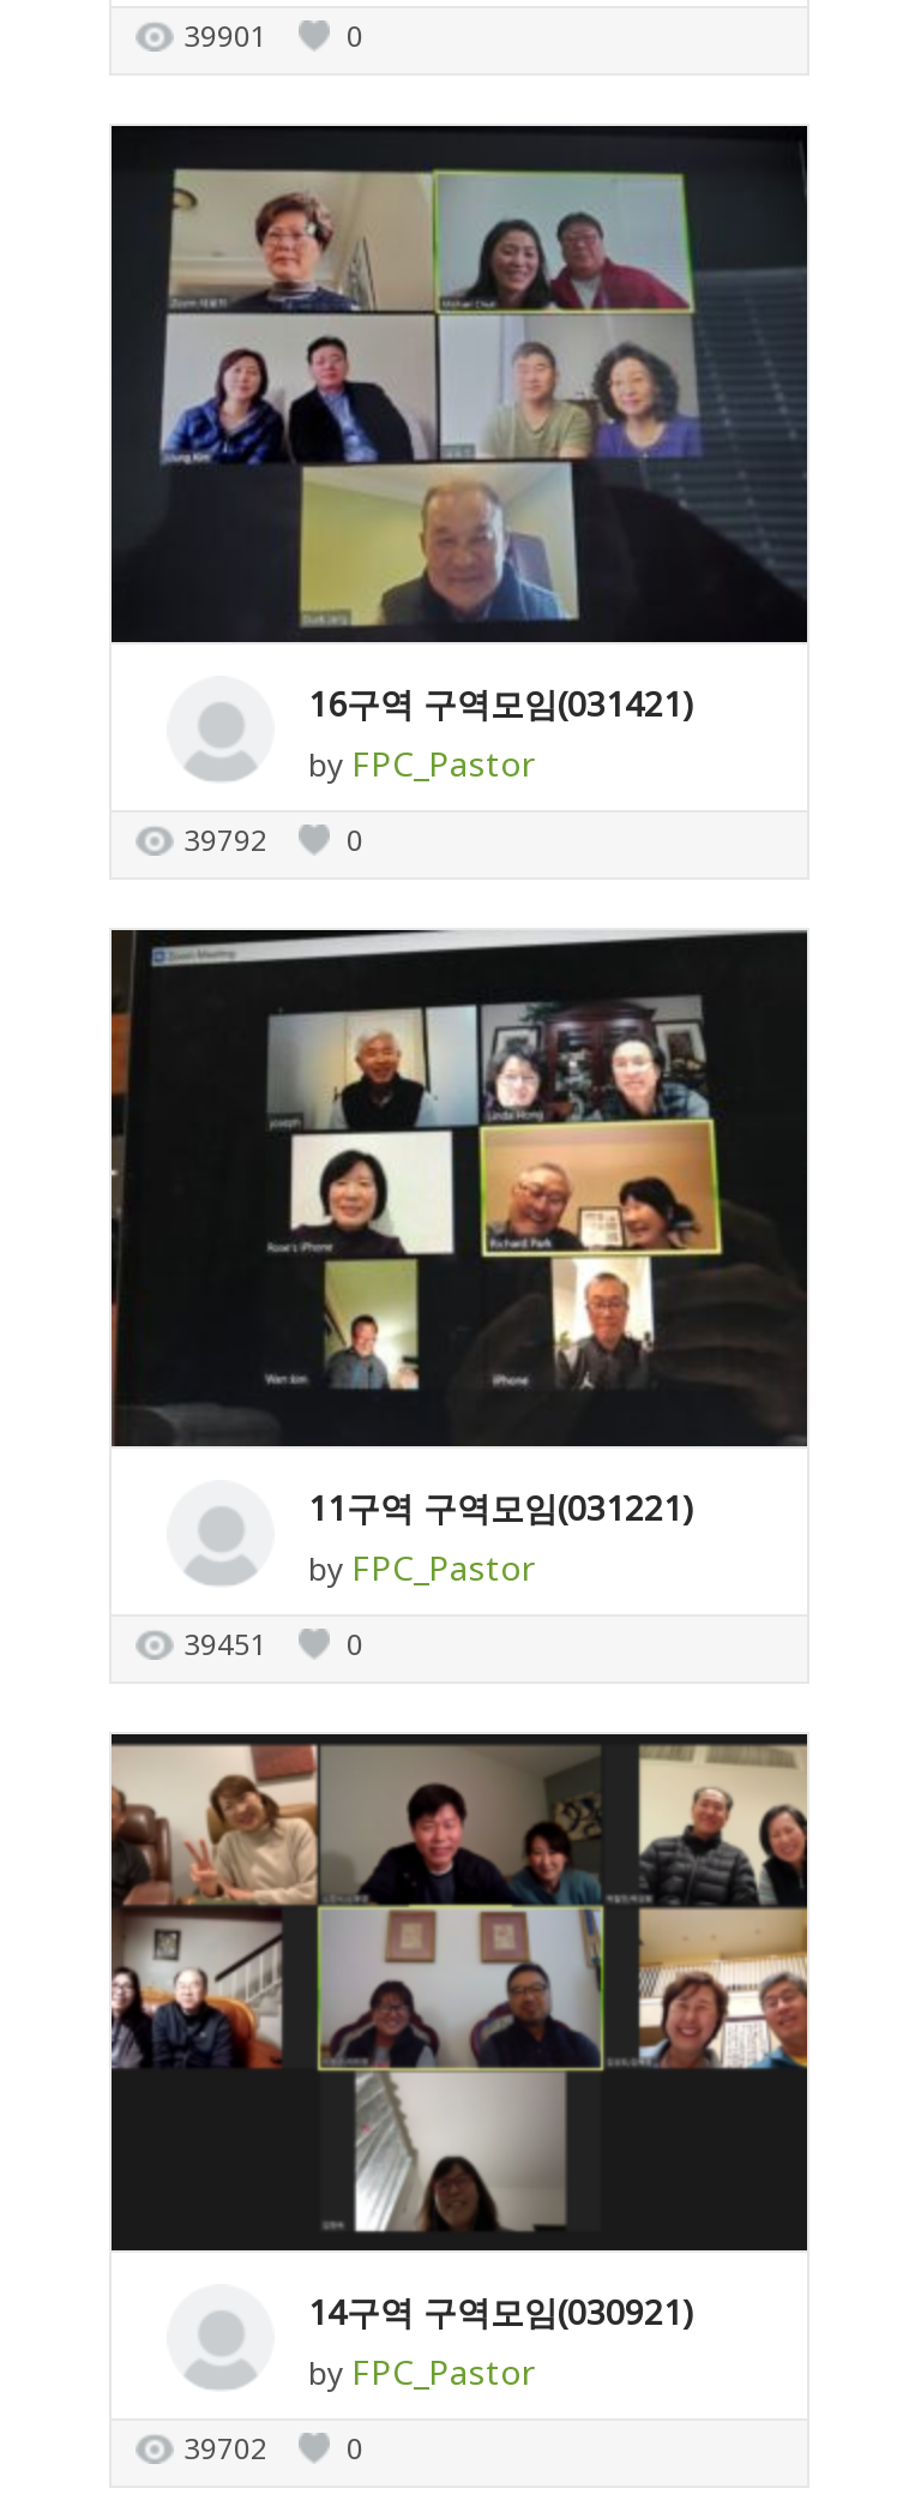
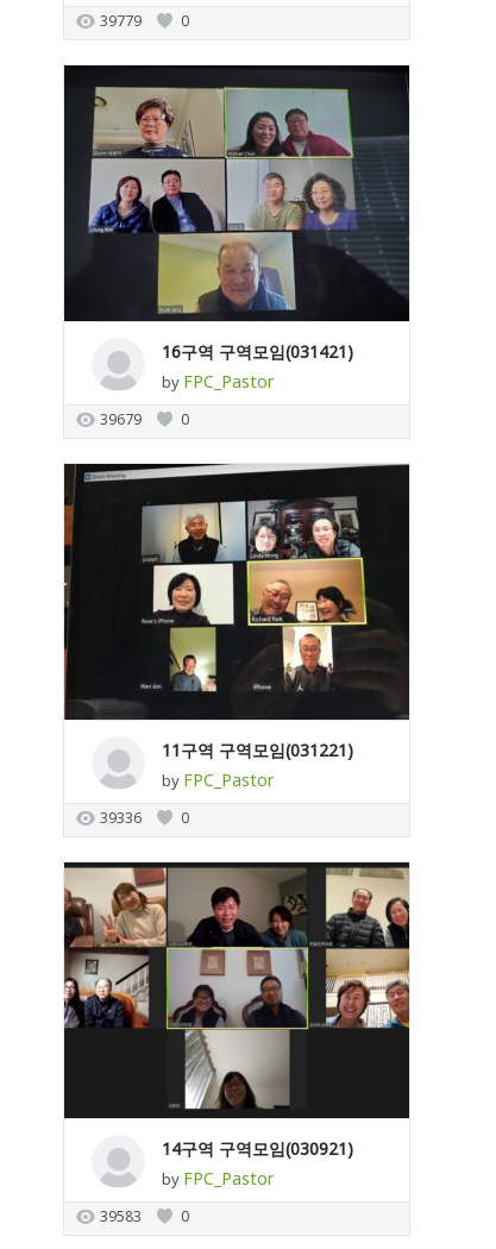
[183,16,363,56] 39901 0 -> [100,11,189,31] 39779 0
[183,820,363,861] 39792 0 -> [100,409,189,429] 39679 0
[183,1624,363,1665] 39451 0 -> [100,808,189,828] 39336 0
[183,2428,363,2469] 39702 0 -> [100,1206,189,1226] 39583 0

